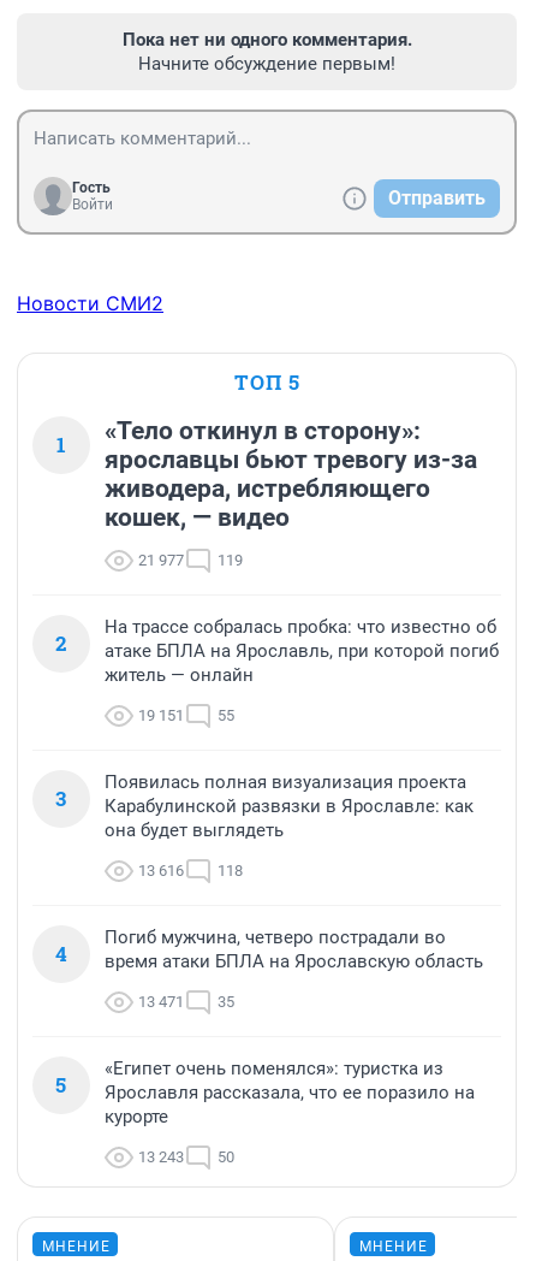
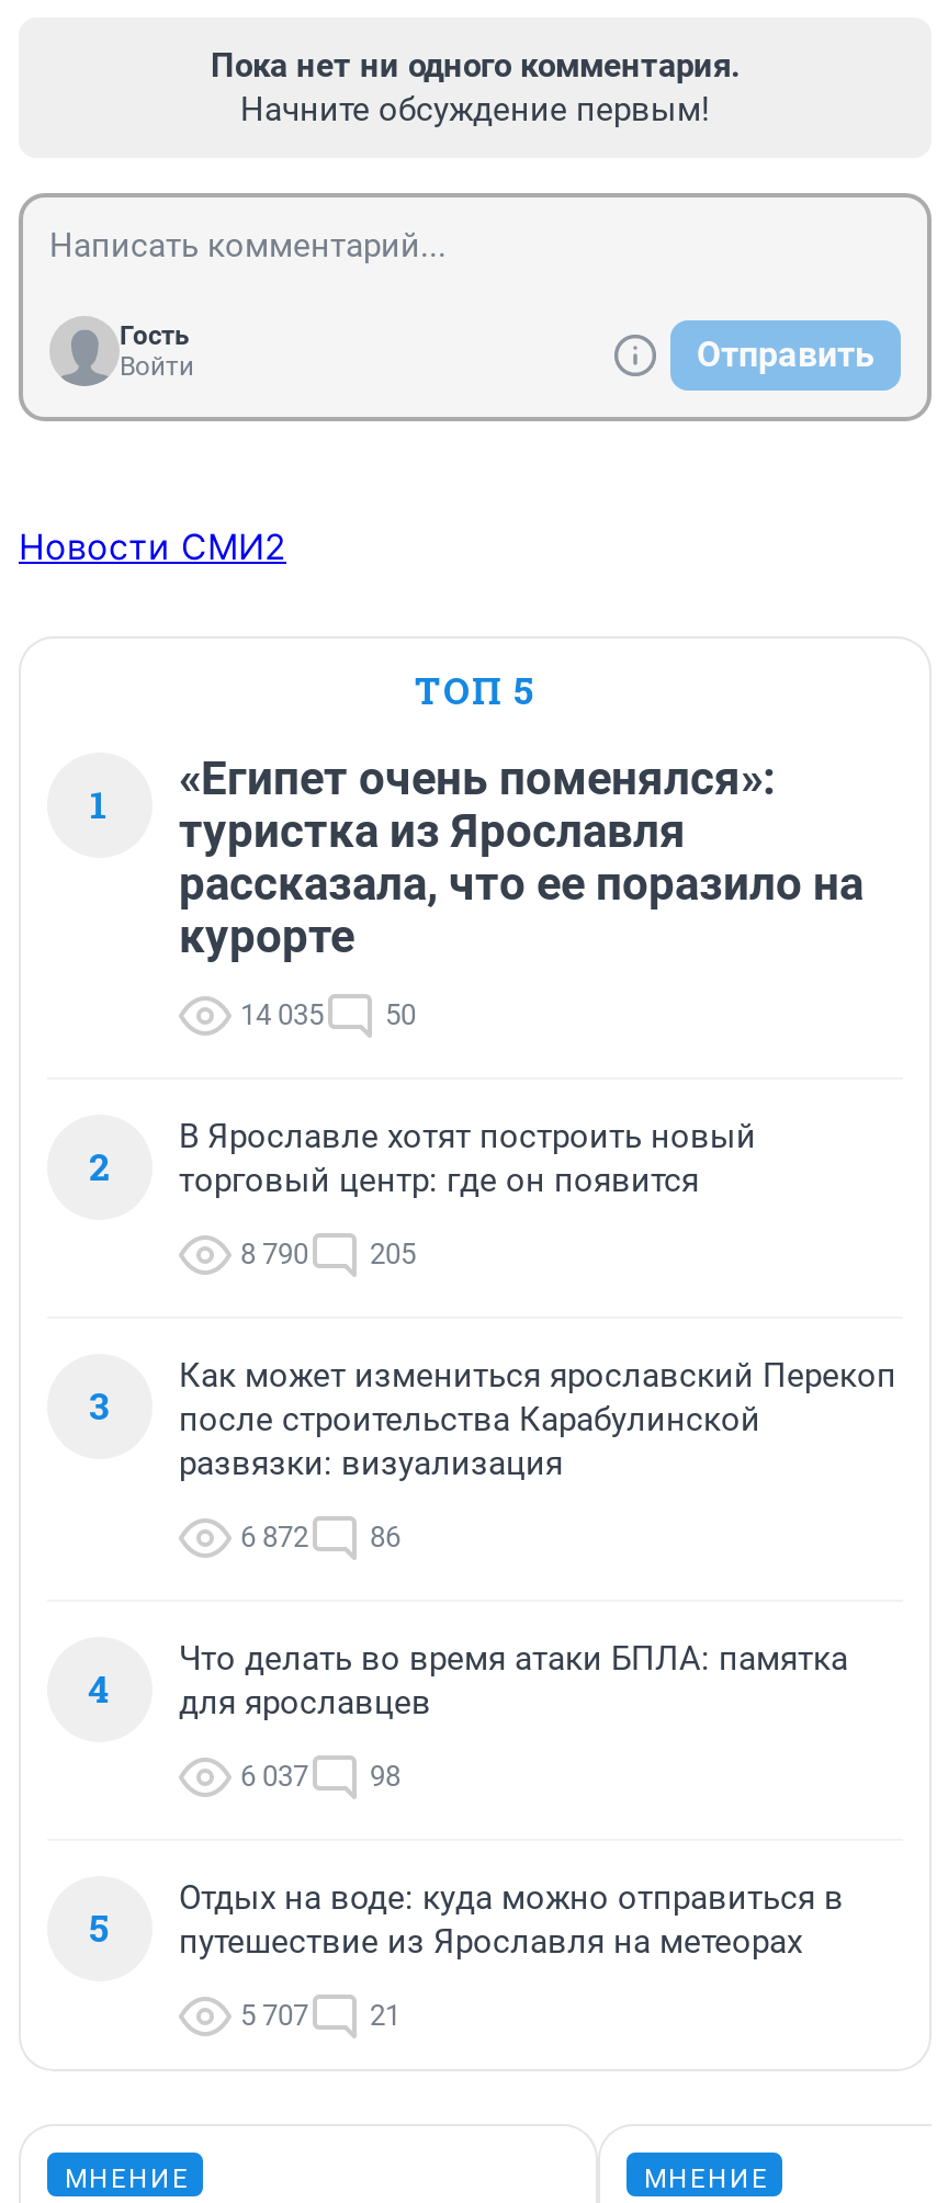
[105,416,477,531] «Тело откинул в сторону»: | ярославцы бьют тревогу из-за | живодера, истребляющего | кошек, — видео -> [179,752,863,963] «Египет очень поменялся»: | туристка из Ярославля | рассказала, что ее поразило на | курорте
[138,551,243,569] 21 977 | 119 -> [240,998,416,1031] 14 035 | 50
[105,616,499,685] На трассе собралась пробка: что известно об | атаке БПЛА на Ярославль, при которой погиб | житель — онлайн -> [179,1116,756,1200] В Ярославле хотят построить новый | торговый центр: где он появится
[138,706,234,724] 19 151 | 55 -> [240,1237,416,1270] 8 790 | 205
[105,771,474,841] Появилась полная визуализация проекта | Карабулинской развязки в Ярославле: как | она будет выглядеть -> [179,1355,896,1483] Как может измениться ярославский Перекоп | после строительства Карабулинской | развязки: визуализация
[138,861,243,879] 13 616 | 118 -> [240,1520,400,1553] 6 872 | 86
[105,926,483,972] Погиб мужчина, четверо пострадали во | время атаки БПЛА на Ярославскую область -> [179,1638,848,1722] Что делать во время атаки БПЛА: памятка | для ярославцев
[138,992,234,1010] 13 471 | 35 -> [240,1759,400,1792] 6 037 | 98
[105,1057,475,1127] «Египет очень поменялся»: туристка из | Ярославля рассказала, что ее поразило на | курорте -> [179,1878,844,1961] Отдых на воде: куда можно отправиться в | путешествие из Ярославля на метеорах
[138,1148,234,1166] 13 243 | 50 -> [240,1998,400,2031] 5 707 | 21

